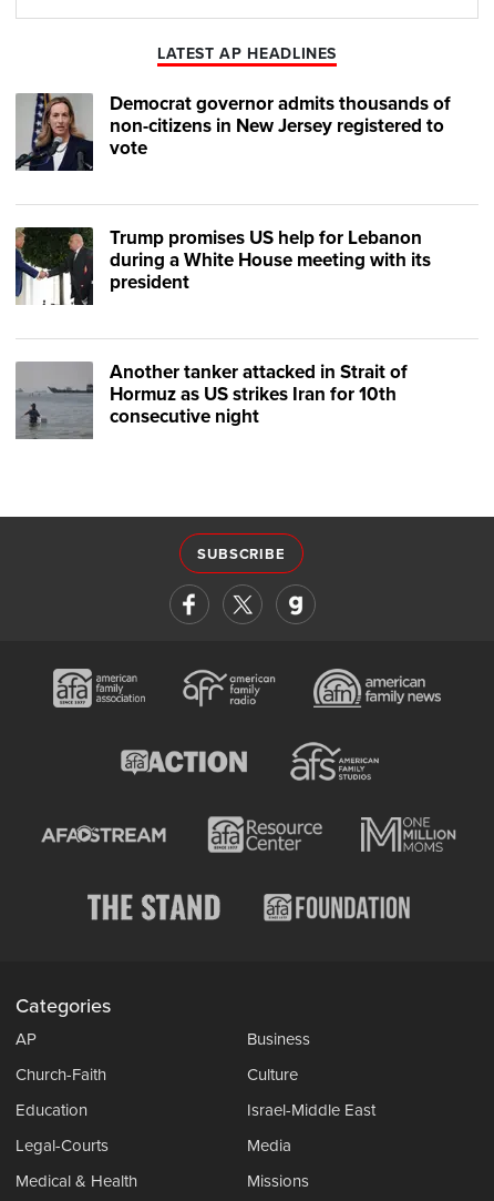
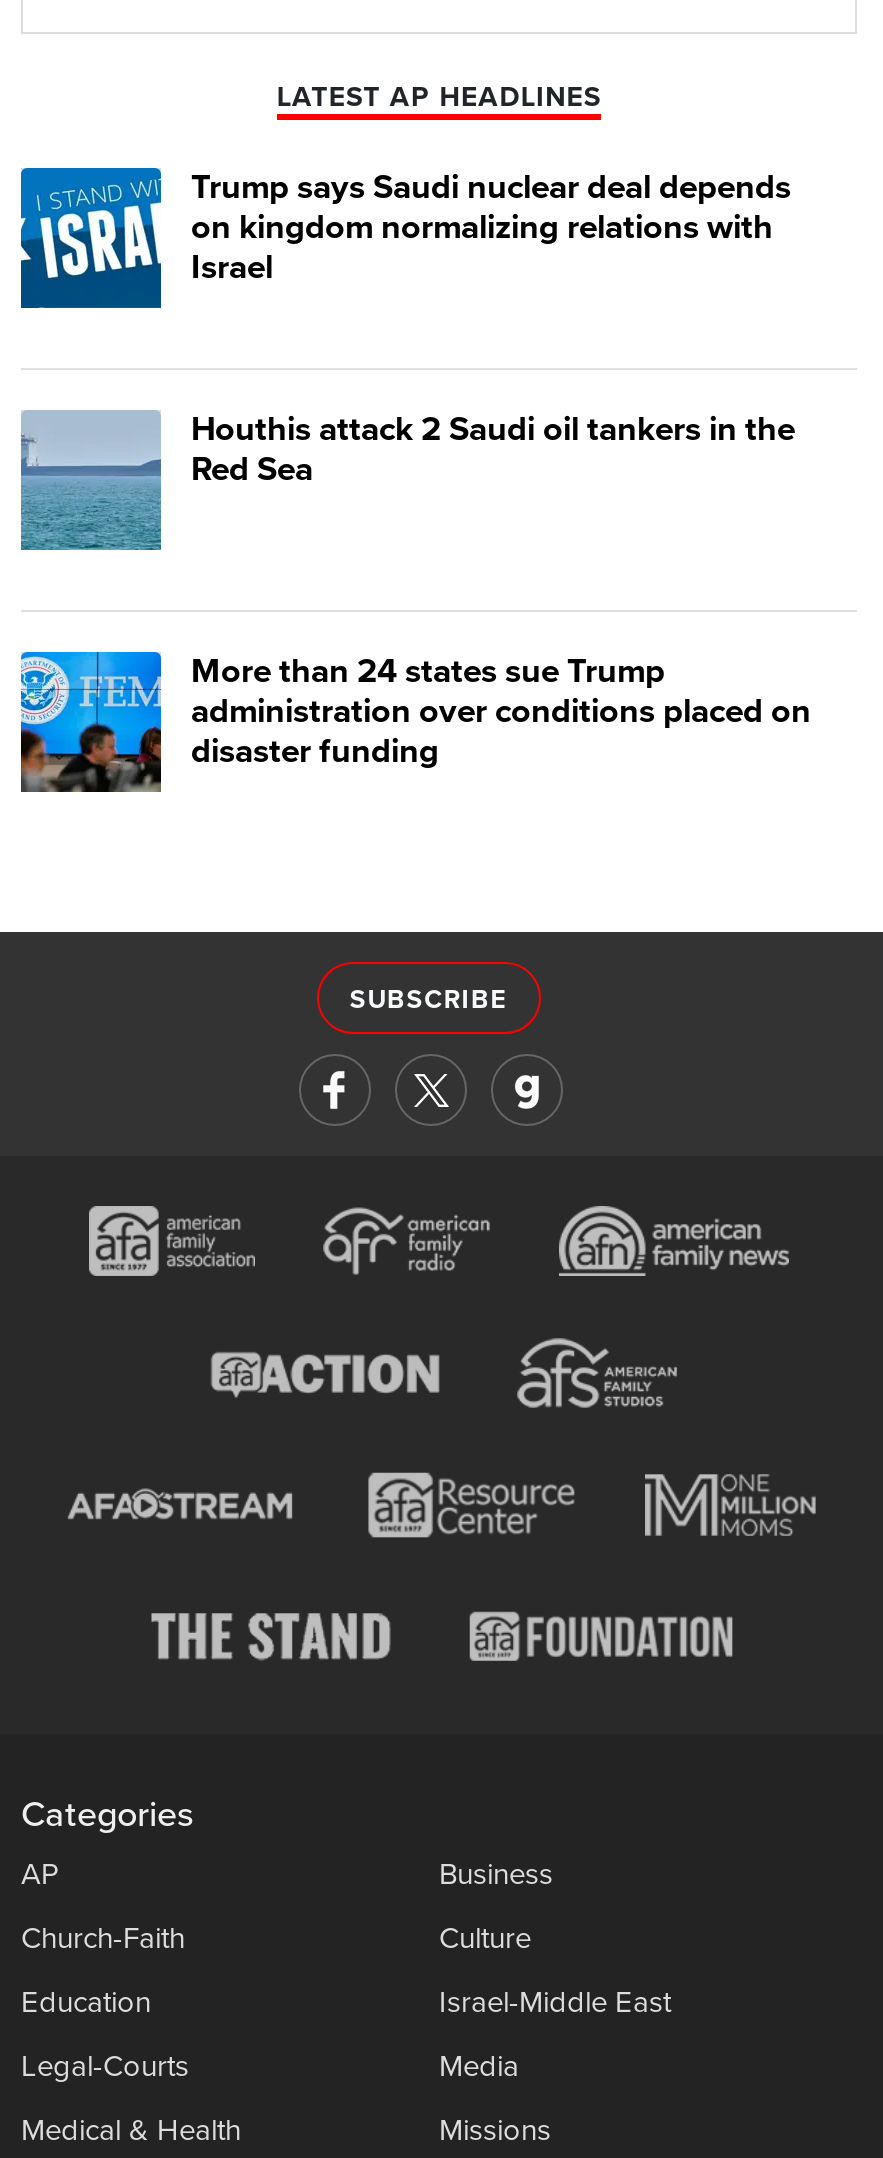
[14,92,451,172] [image] | Democrat governor admits thousands of | non-citizens in New Jersey registered to | vote -> [19,166,791,310] [image] | Trump says Saudi nuclear deal depends | on kingdom normalizing relations with | Israel
[14,226,431,306] [image] | Trump promises US help for Lebanon | during a White House meeting with its | president -> [19,408,795,552] [image] | Houthis attack 2 Saudi oil tankers in the | Red Sea
[14,360,408,440] [image] | Another tanker attacked in Strait of | Hormuz as US strikes Iran for 10th | consecutive night -> [19,650,811,794] [image] | More than 24 states sue Trump | administration over conditions placed on | disaster funding

